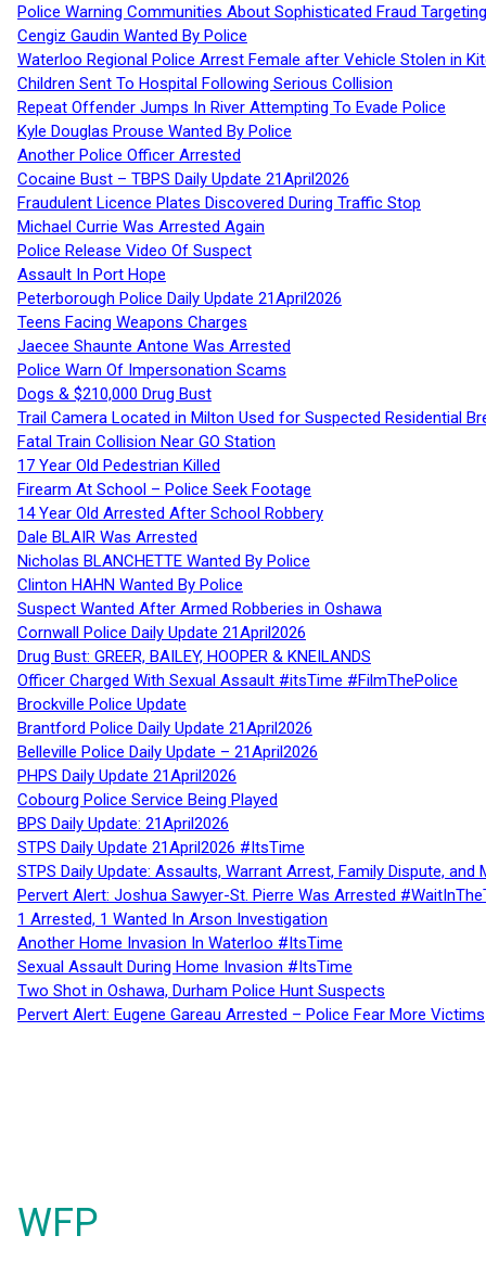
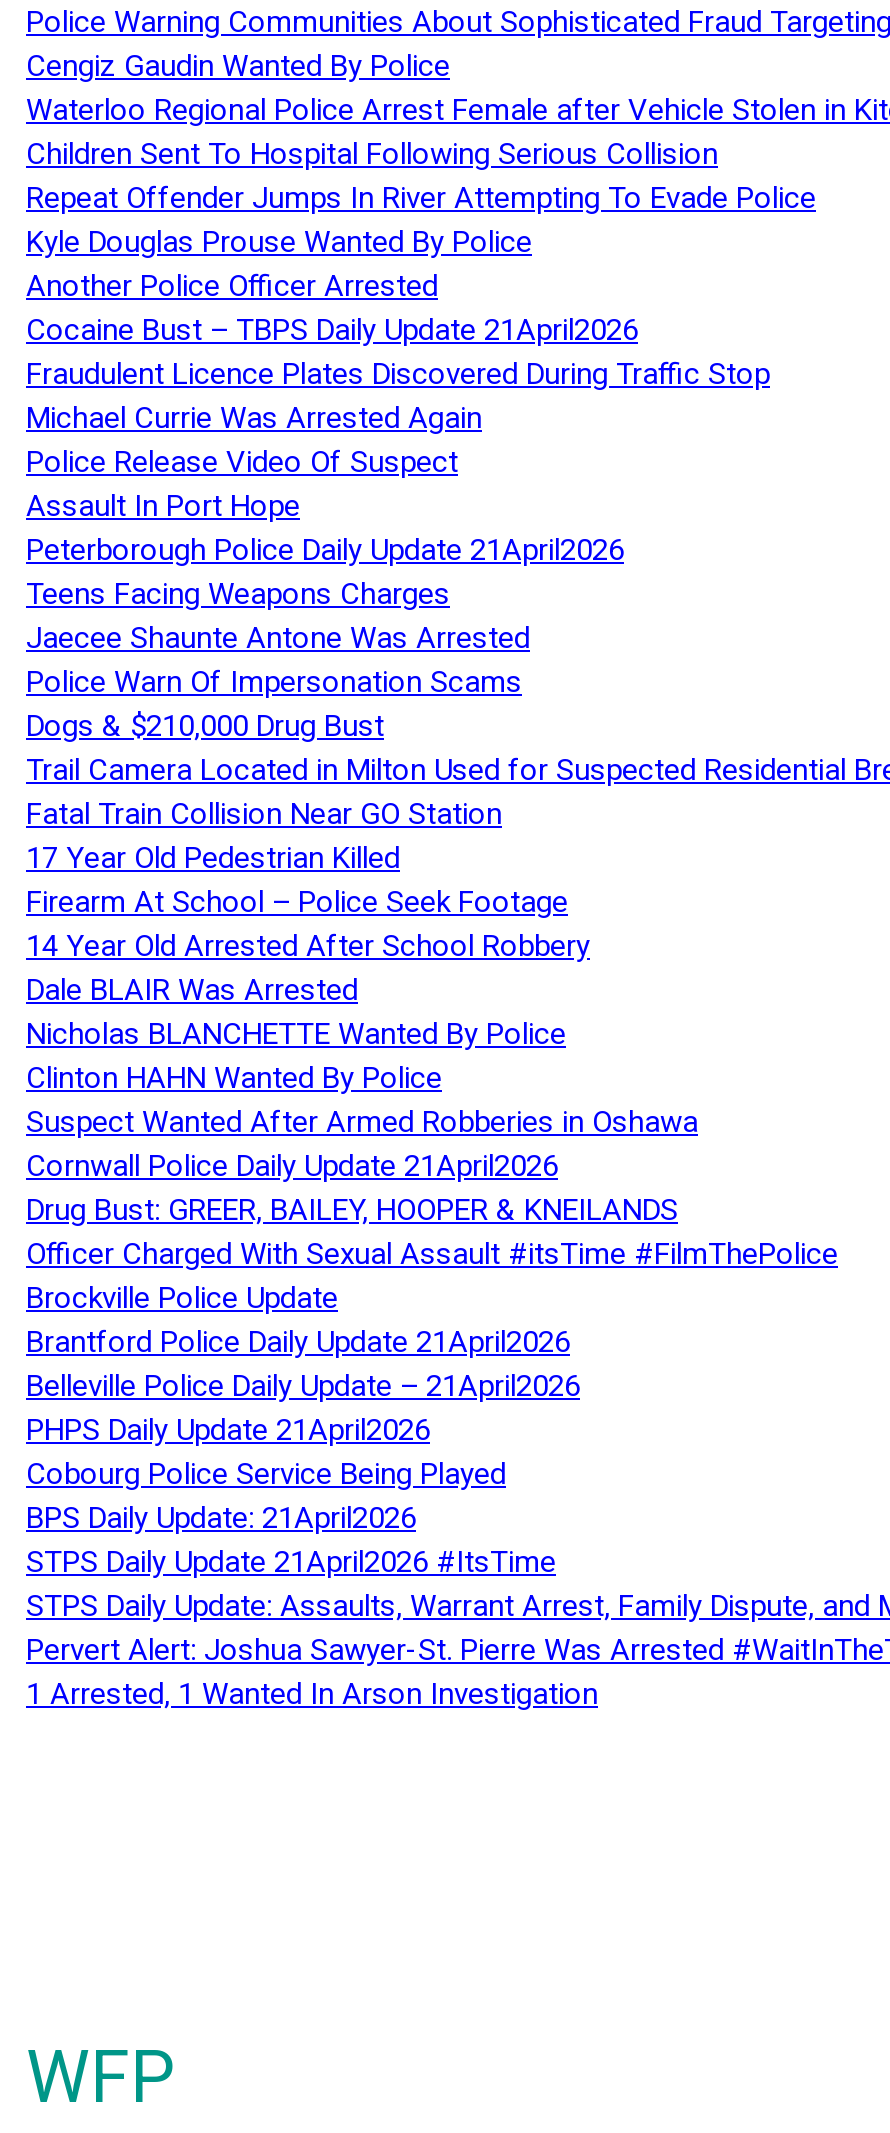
[17,934,485,1025] Another Home Invasion In Waterloo #ItsTime | Sexual Assault During Home Invasion #ItsTime | Two Shot in Oshawa, Durham Police Hunt Suspects | Pervert Alert: Eugene Gareau Arrested – Police Fear More Victims -> none

